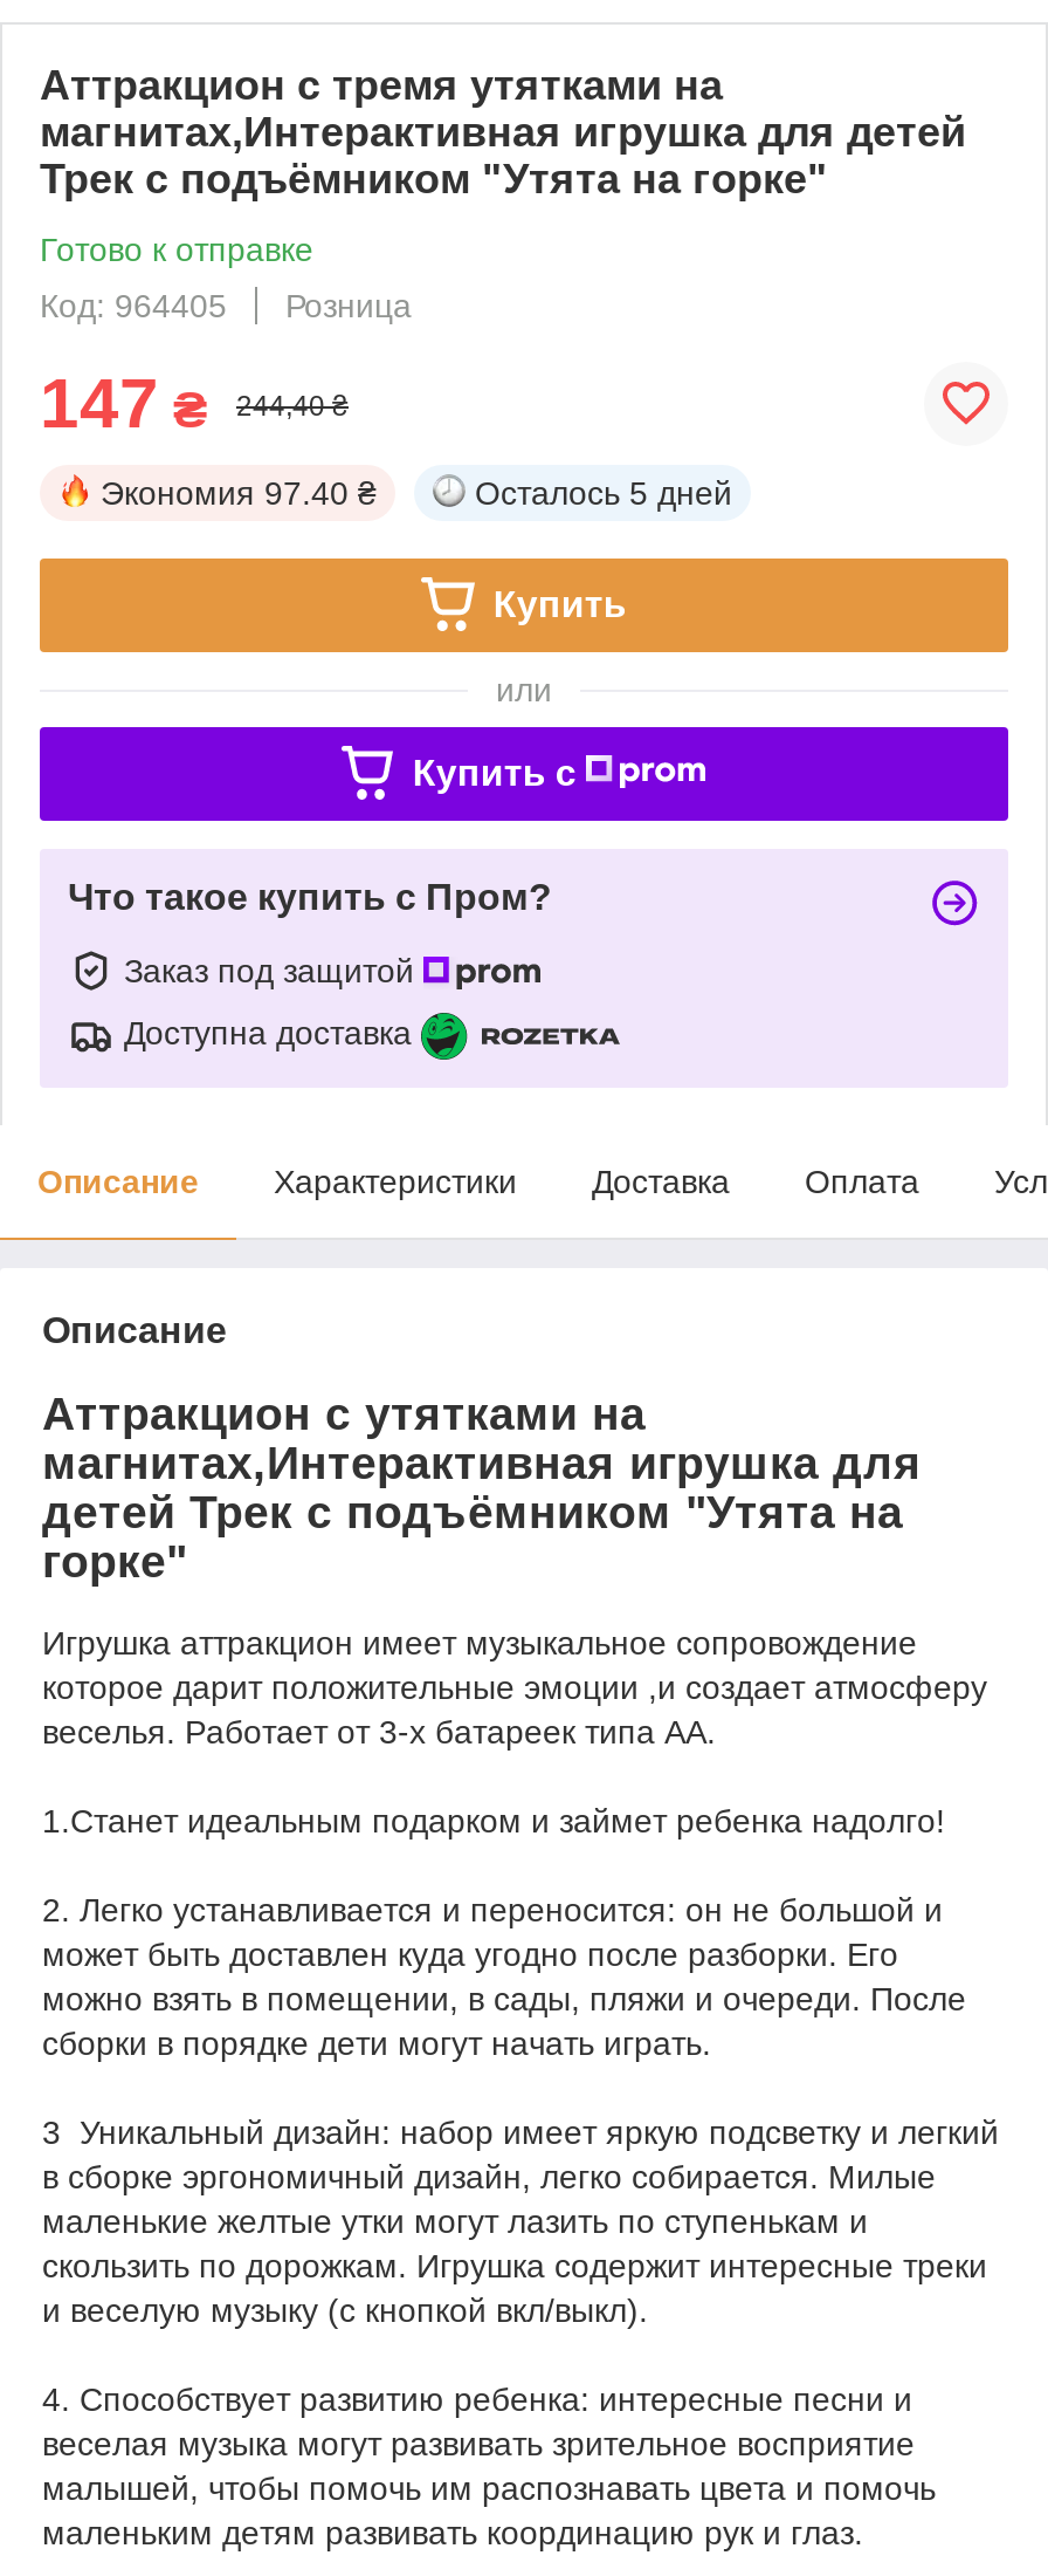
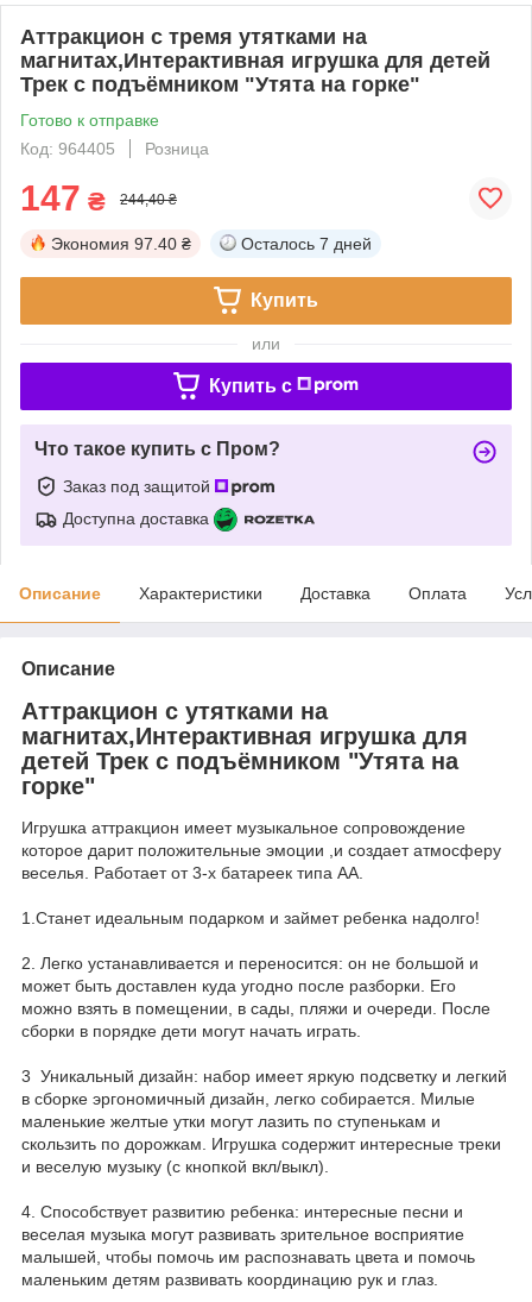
[475,474,732,511] Осталось 5 дней -> [241,234,372,253] Осталось 7 дней

